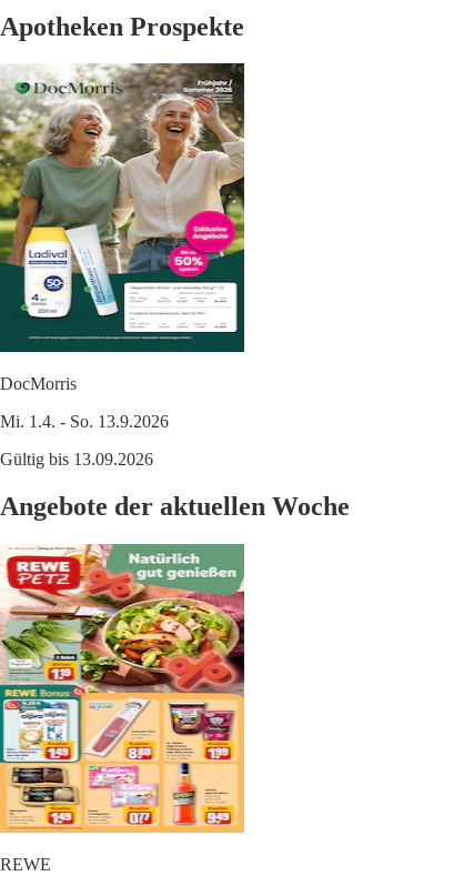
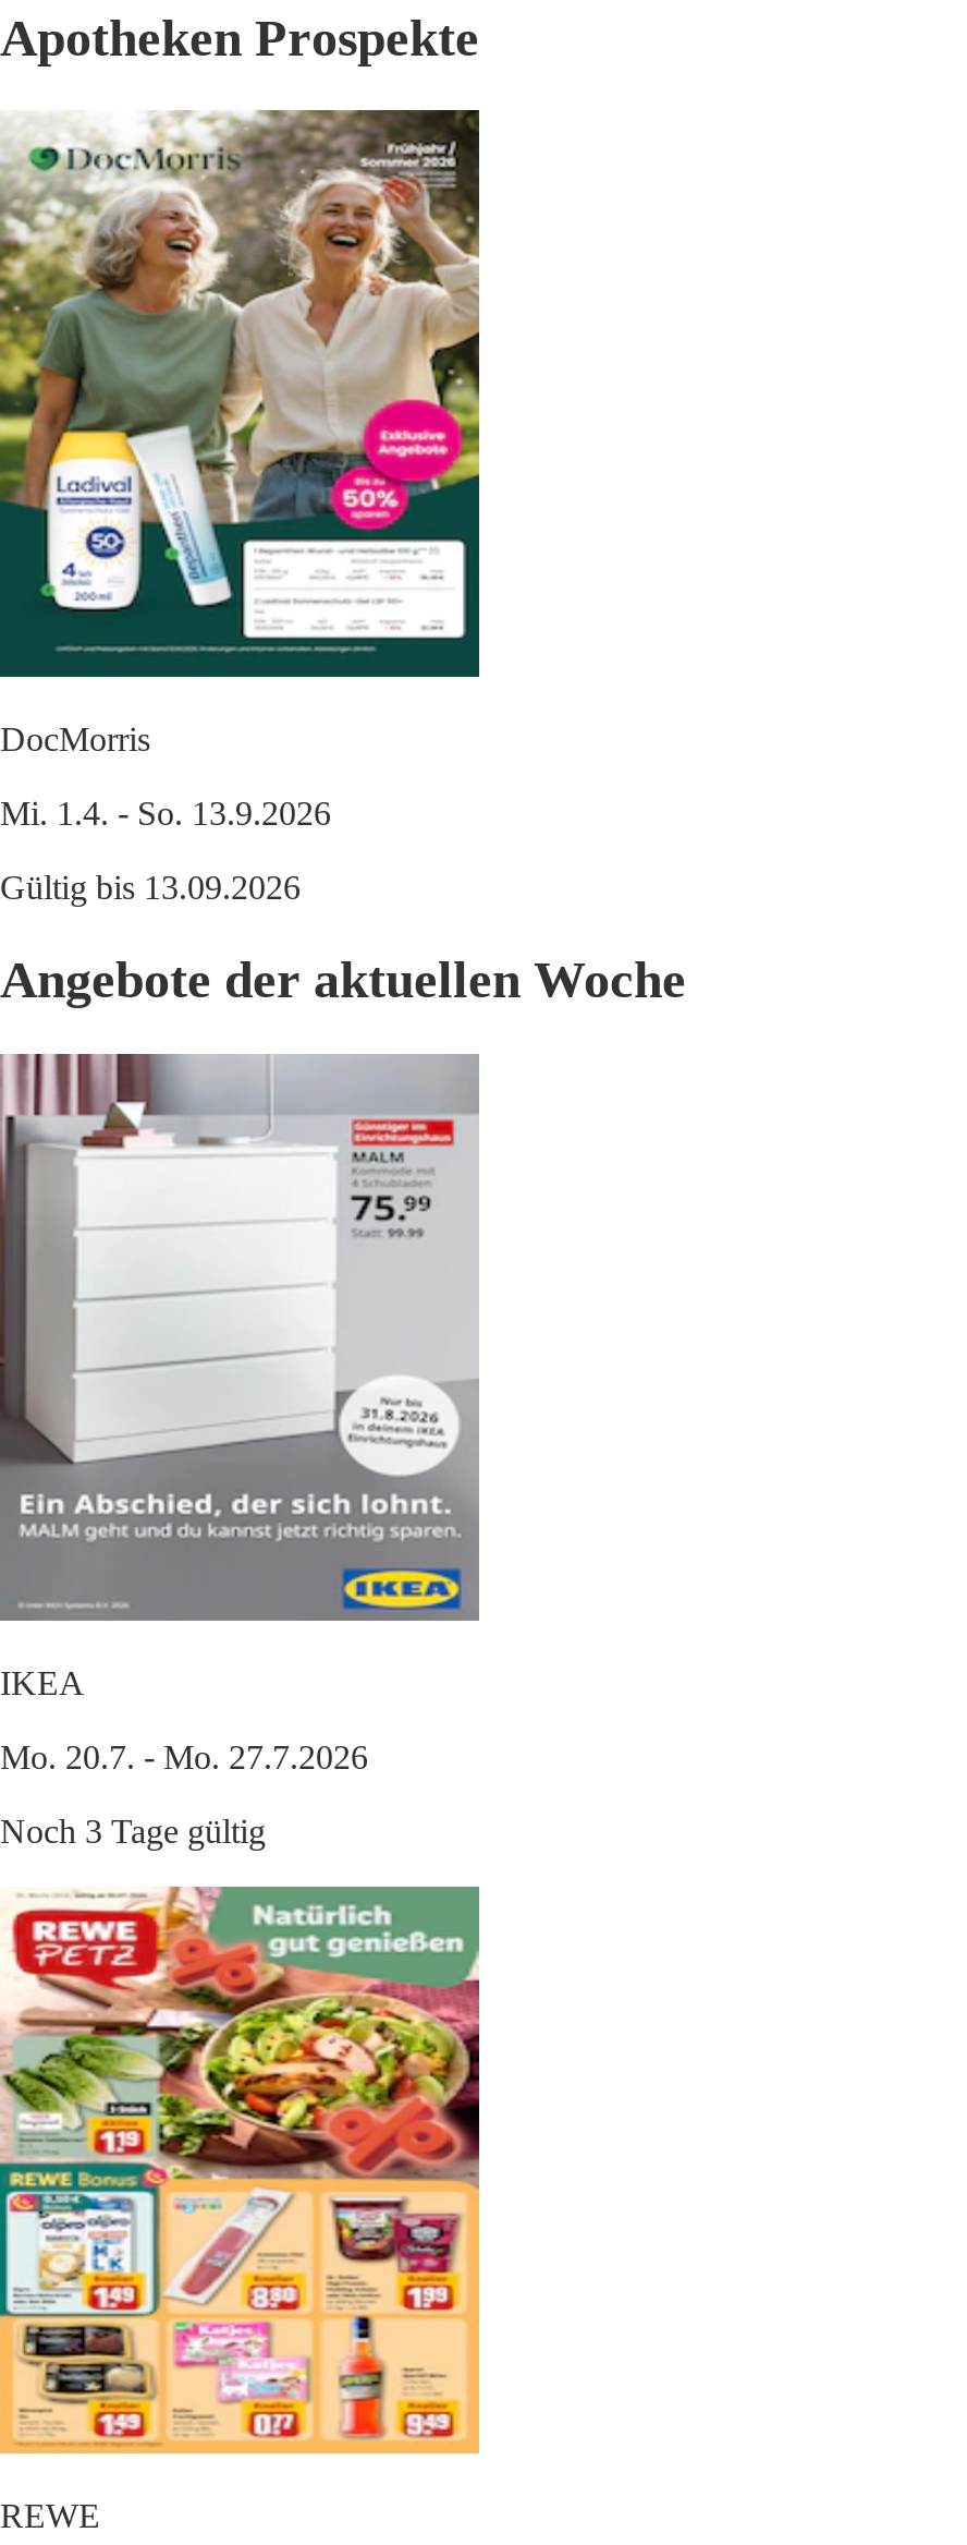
none -> [0,1052,481,1850] [image] | IKEA | Mo. 20.7. - Mo. 27.7.2026 | Noch 3 Tage gültig

